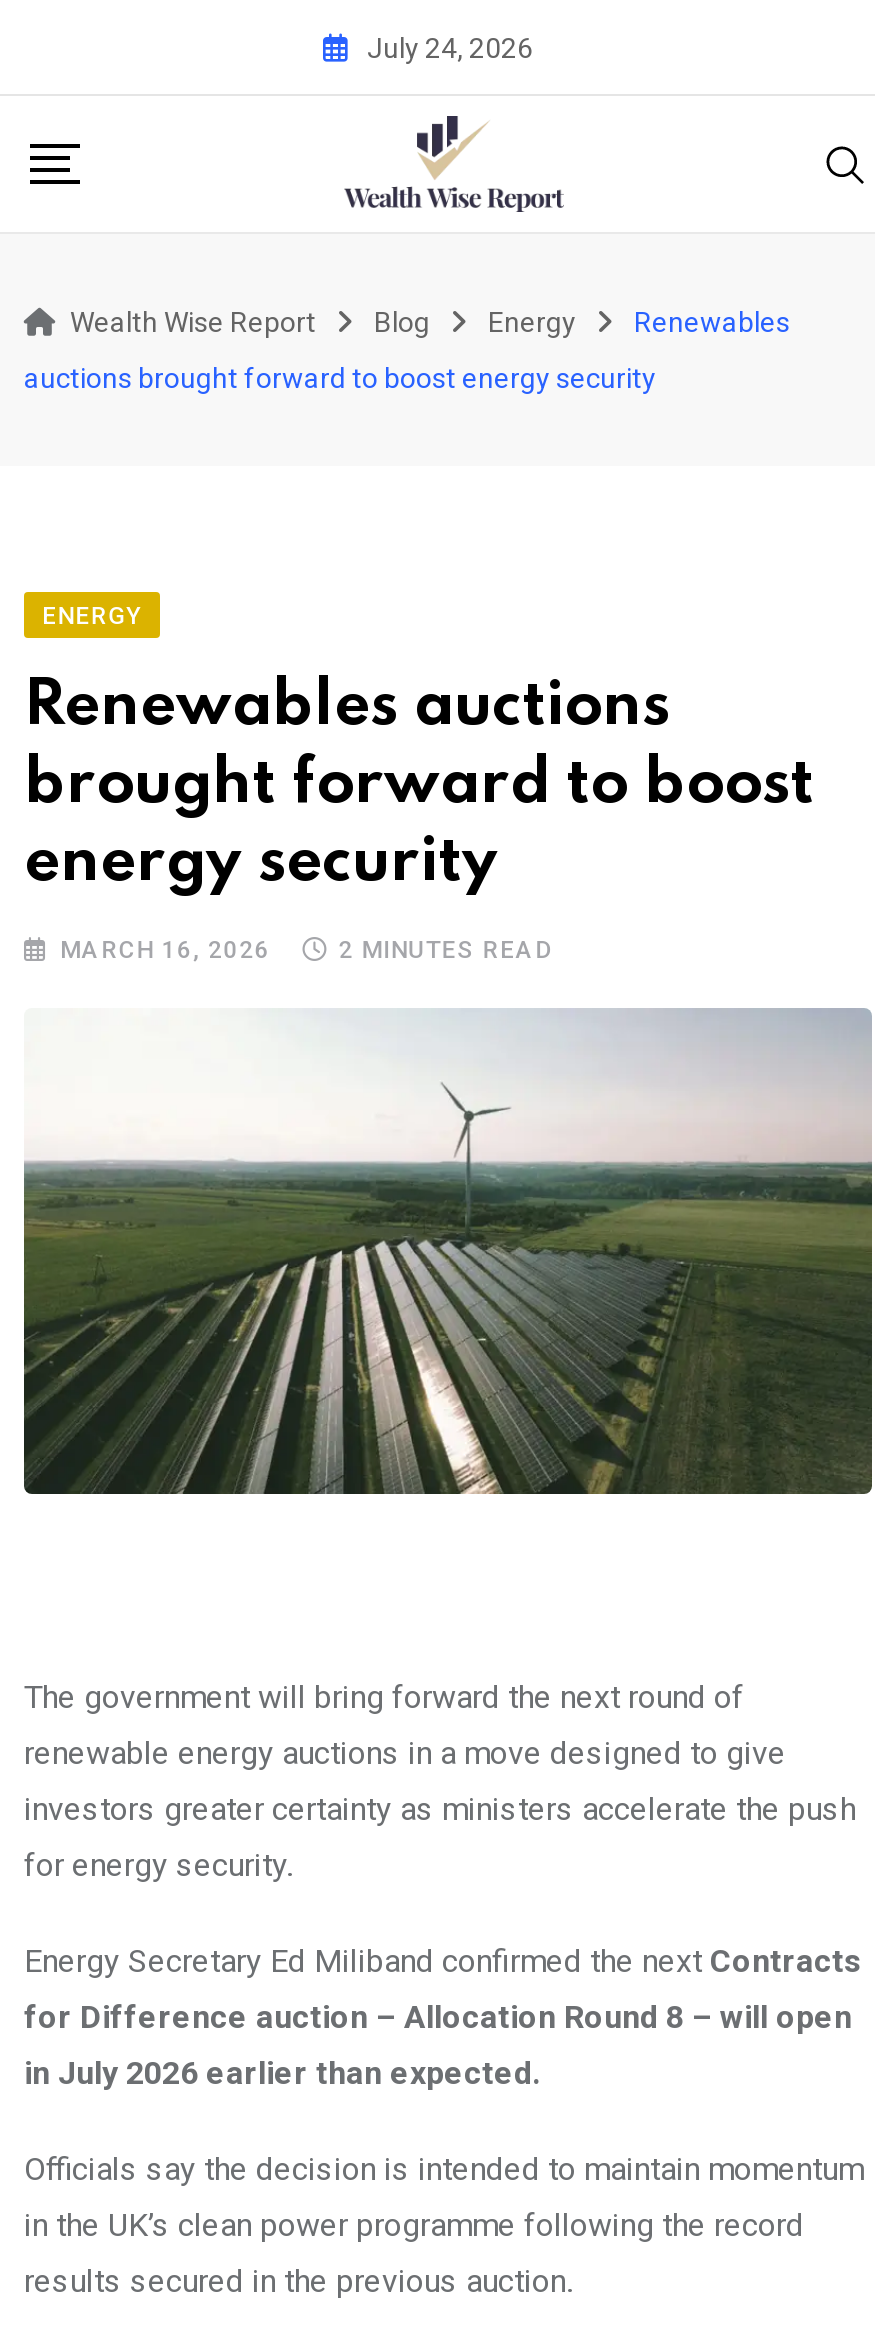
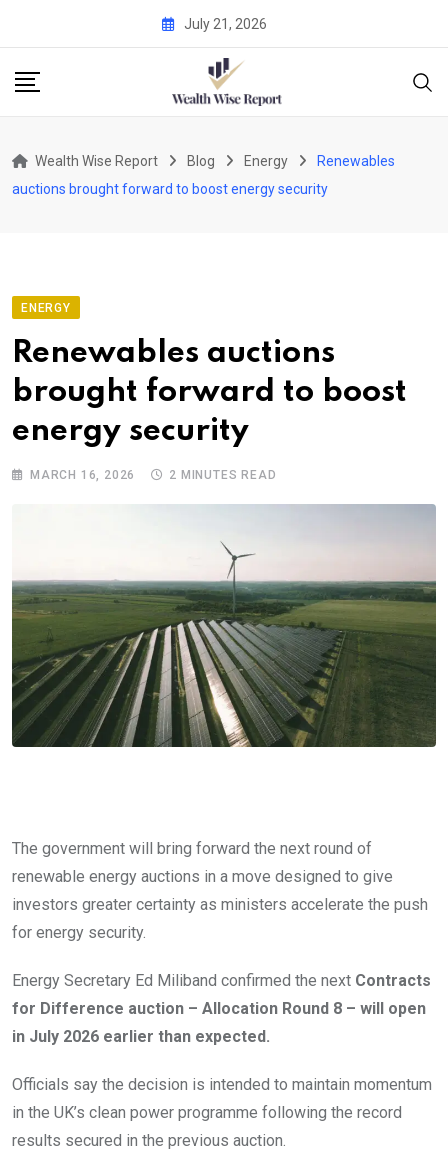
[367,31,533,63] July 24, 2026 -> [183,15,266,31] July 21, 2026

